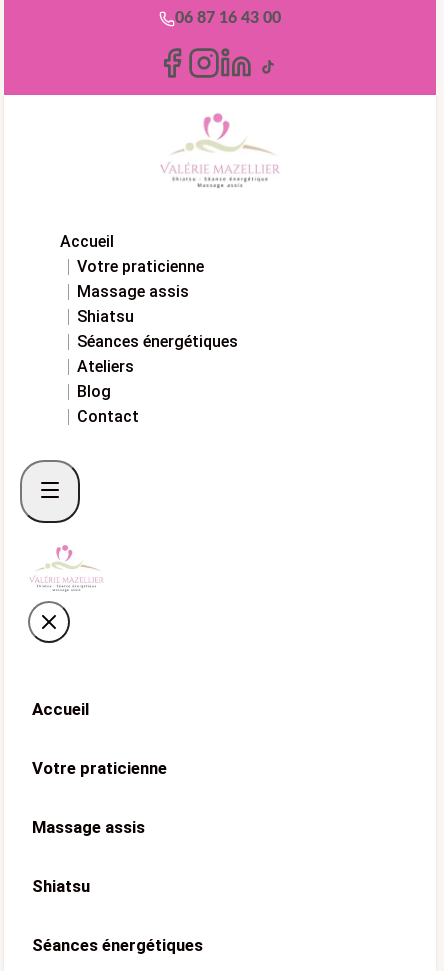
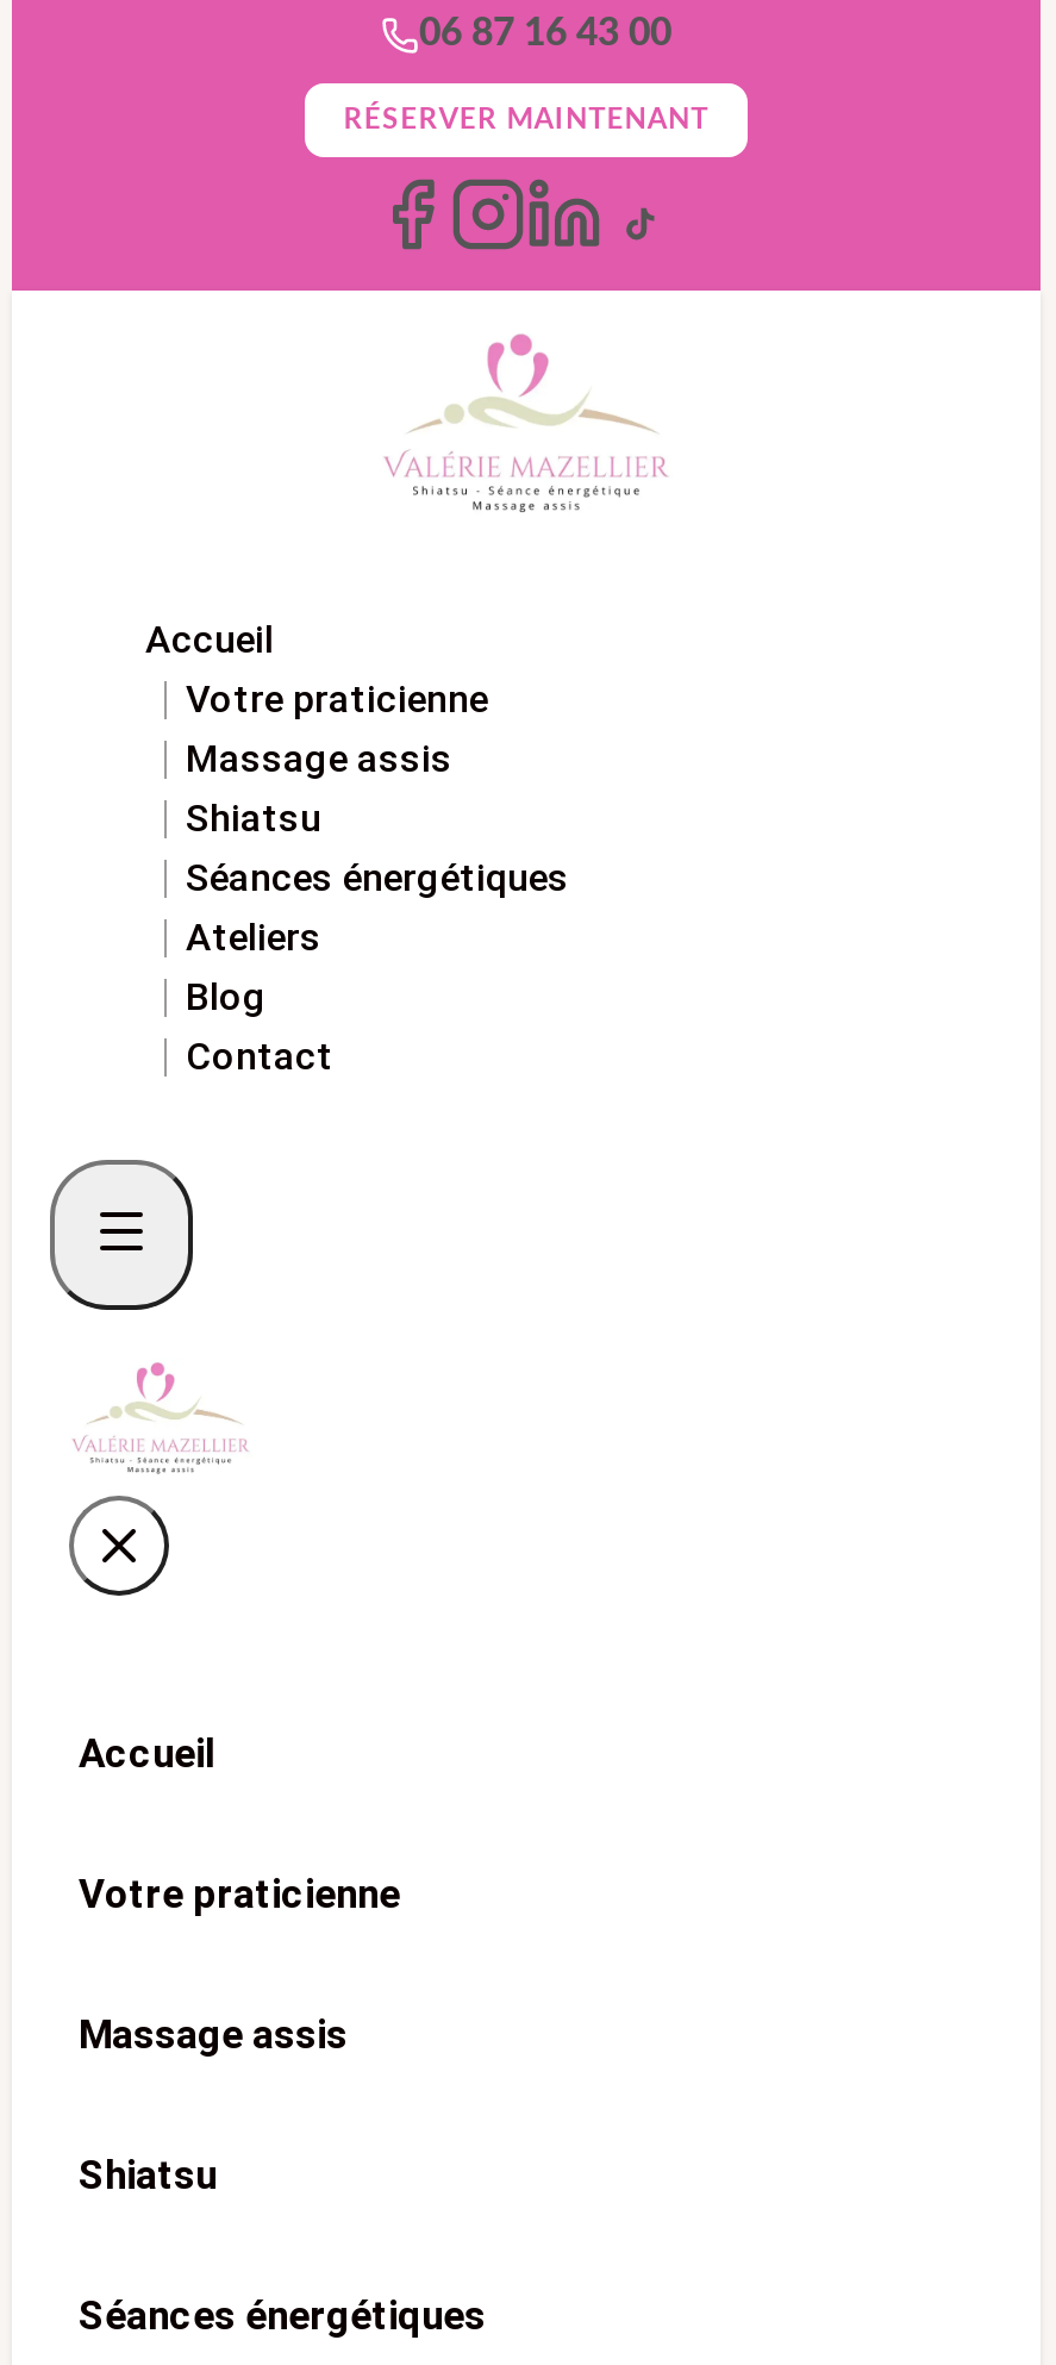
none -> [344,105,709,133] RÉSERVER MAINTENANT

